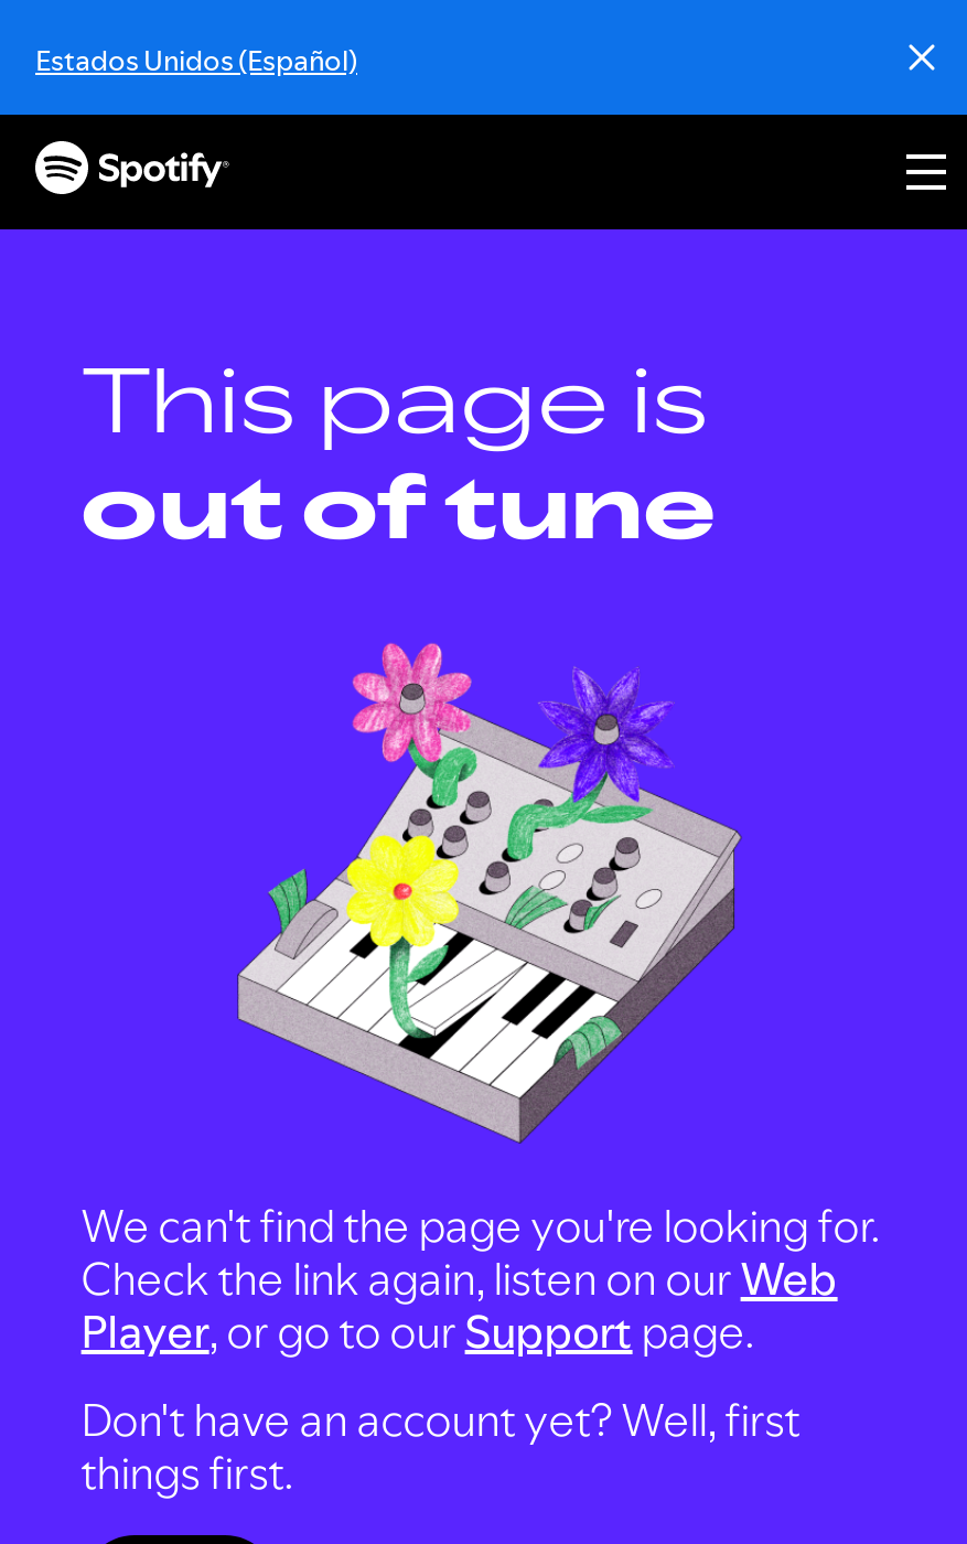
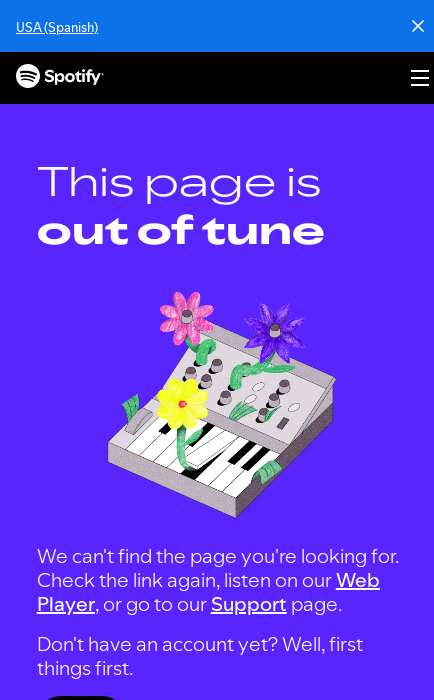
[35,40,357,79] Estados Unidos (Español) -> [16,18,98,36] USA (Spanish)

